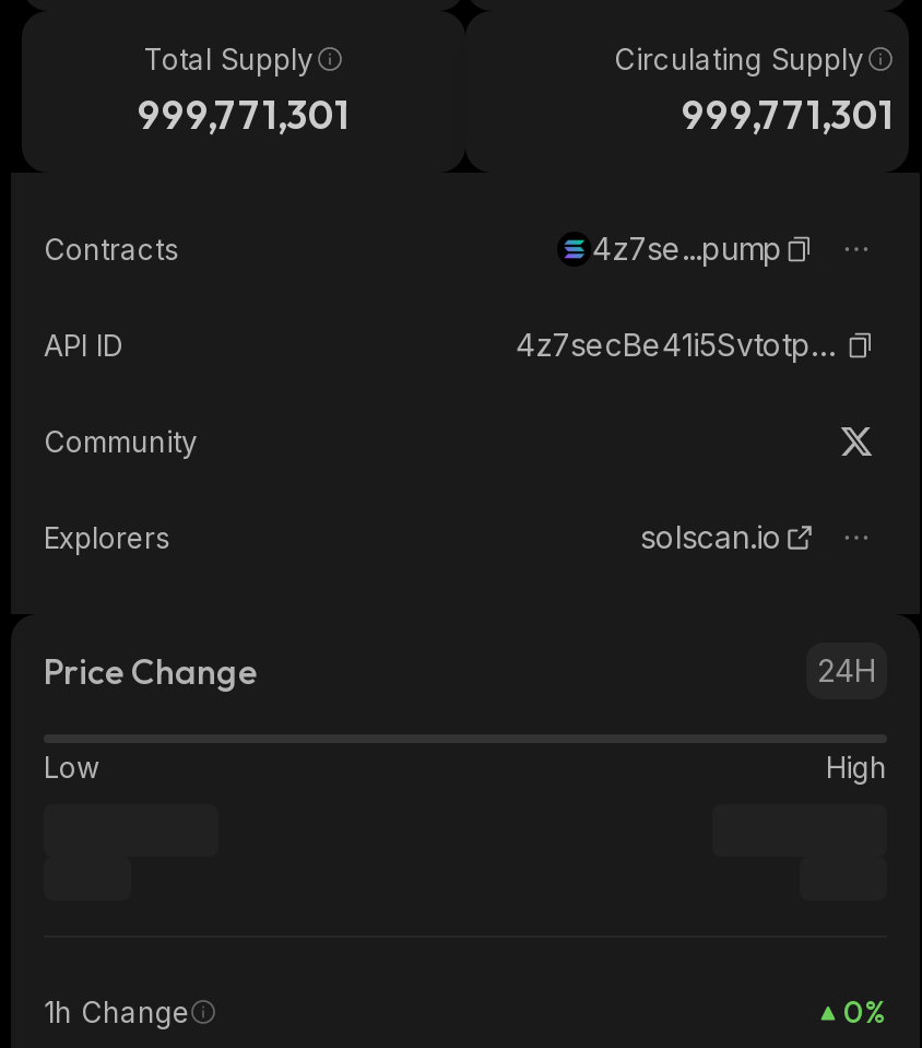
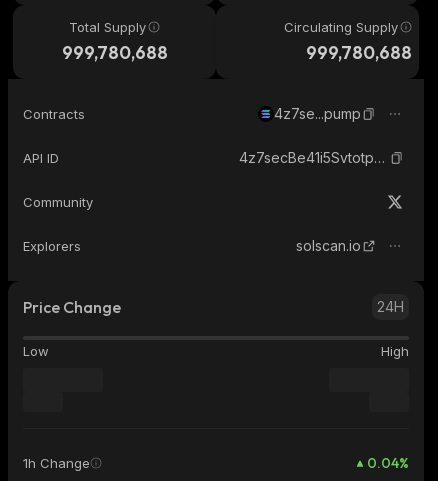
[138,90,350,140] 999,771,301 -> [61,41,167,64] 999,780,688
[682,90,894,140] 999,771,301 -> [306,41,412,64] 999,780,688
[843,992,887,1032] 0% -> [367,454,409,472] 0.04%

